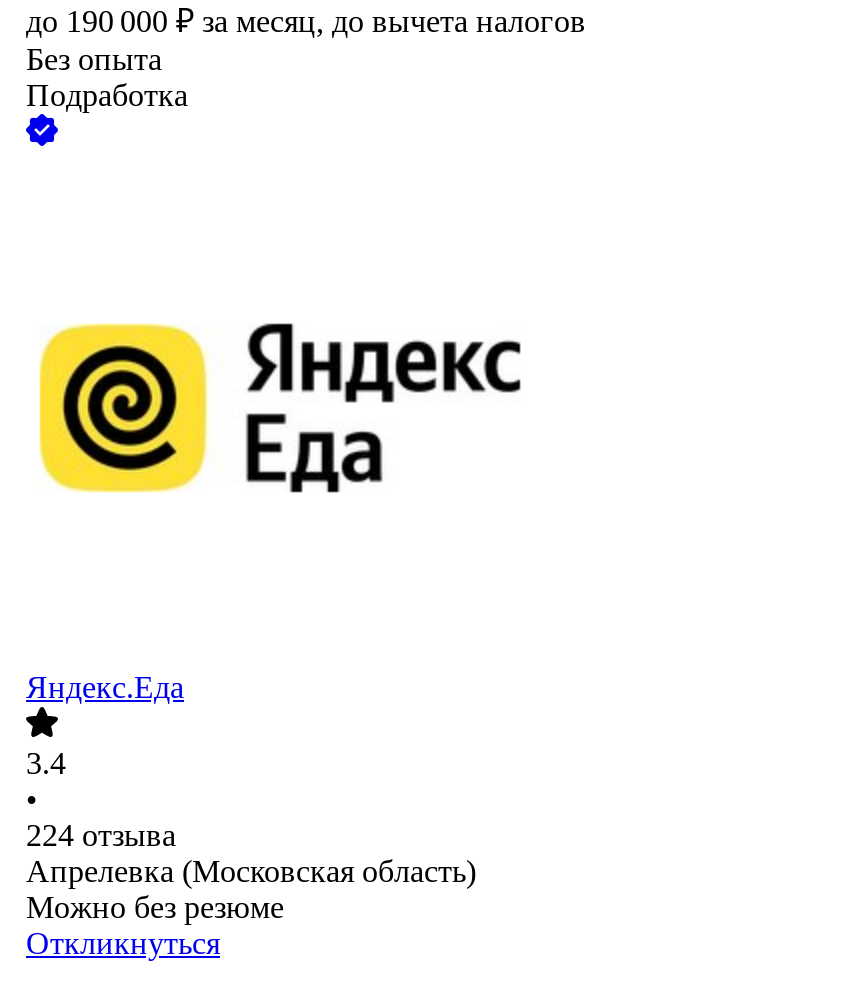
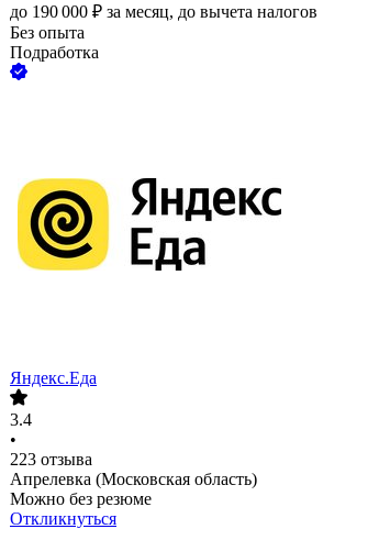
[26,819,176,853] 224 отзыва -> [10,450,92,469] 223 отзыва

